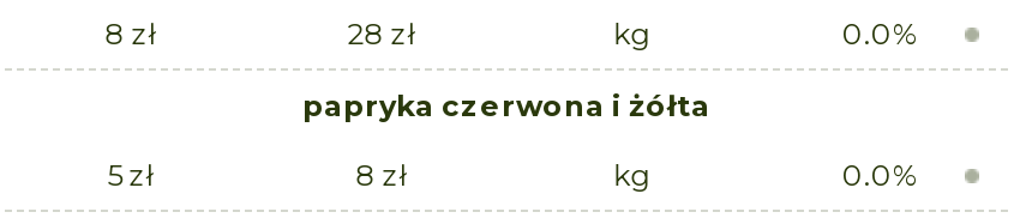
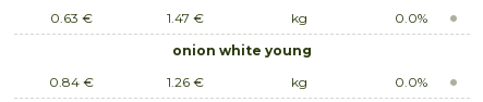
[105,14,415,50] 8 zł | 28 zł -> [50,10,204,26] 0.63 € | 1.47 €
[302,86,710,122] papryka czerwona i żółta -> [172,42,312,59] onion white young
[108,156,406,192] 5 zł | 8 zł -> [49,74,204,90] 0.84 € | 1.26 €

